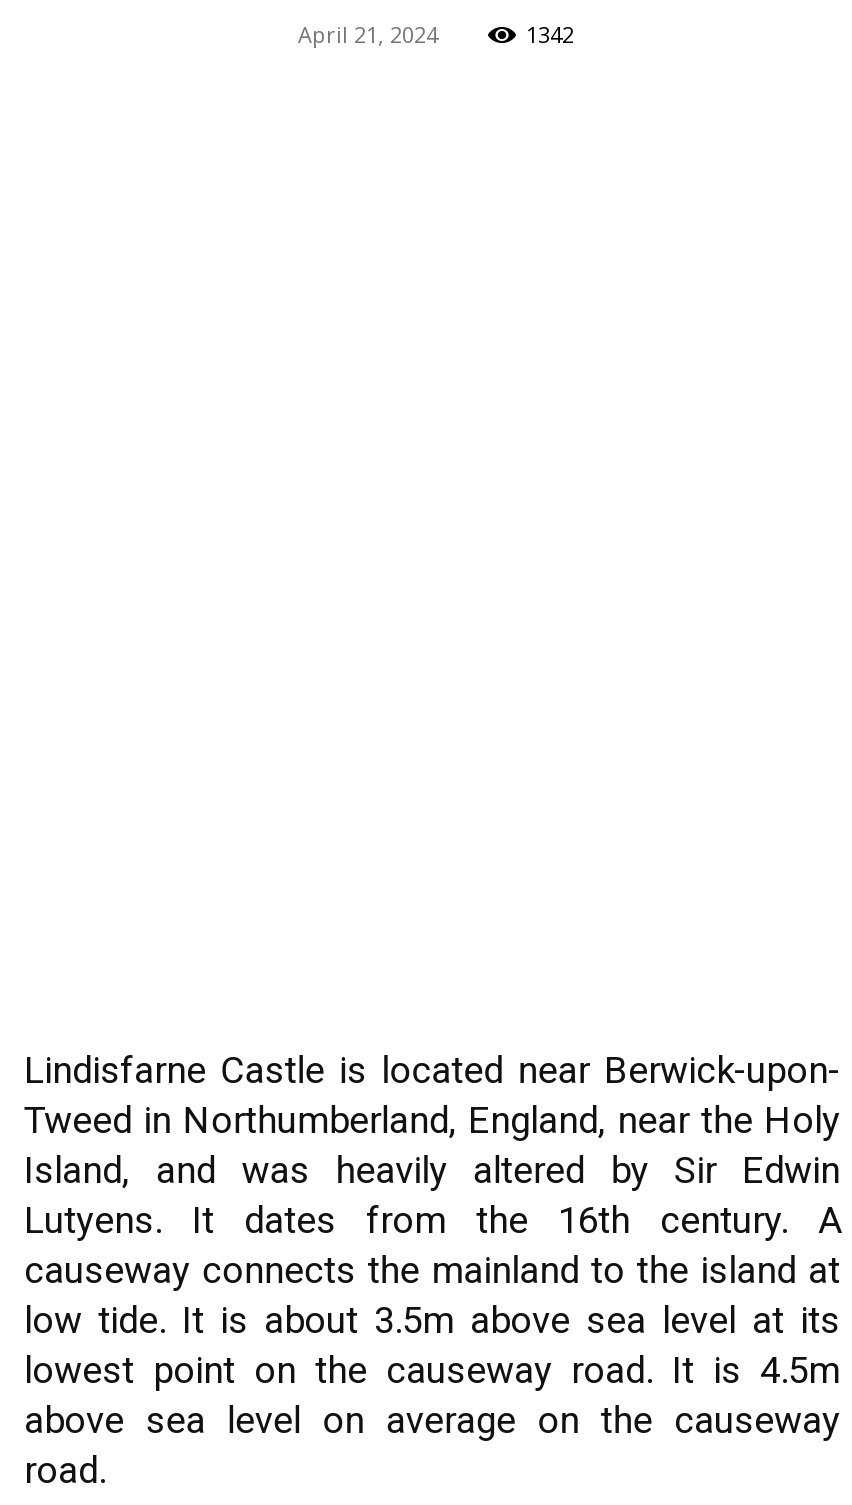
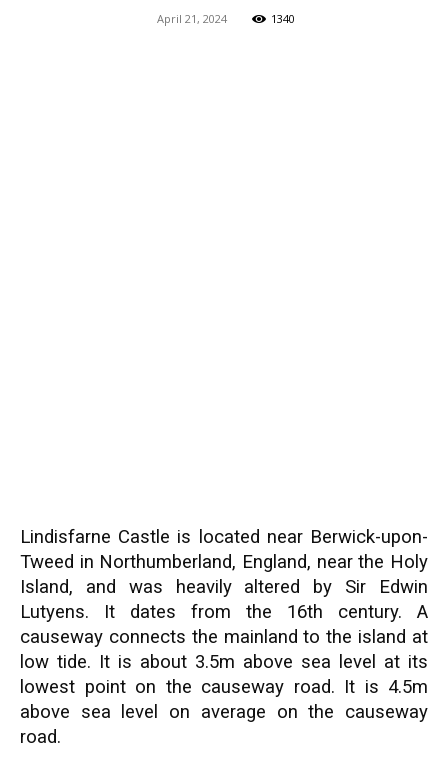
[526,19,574,49] 1342 -> [271,11,295,26] 1340

